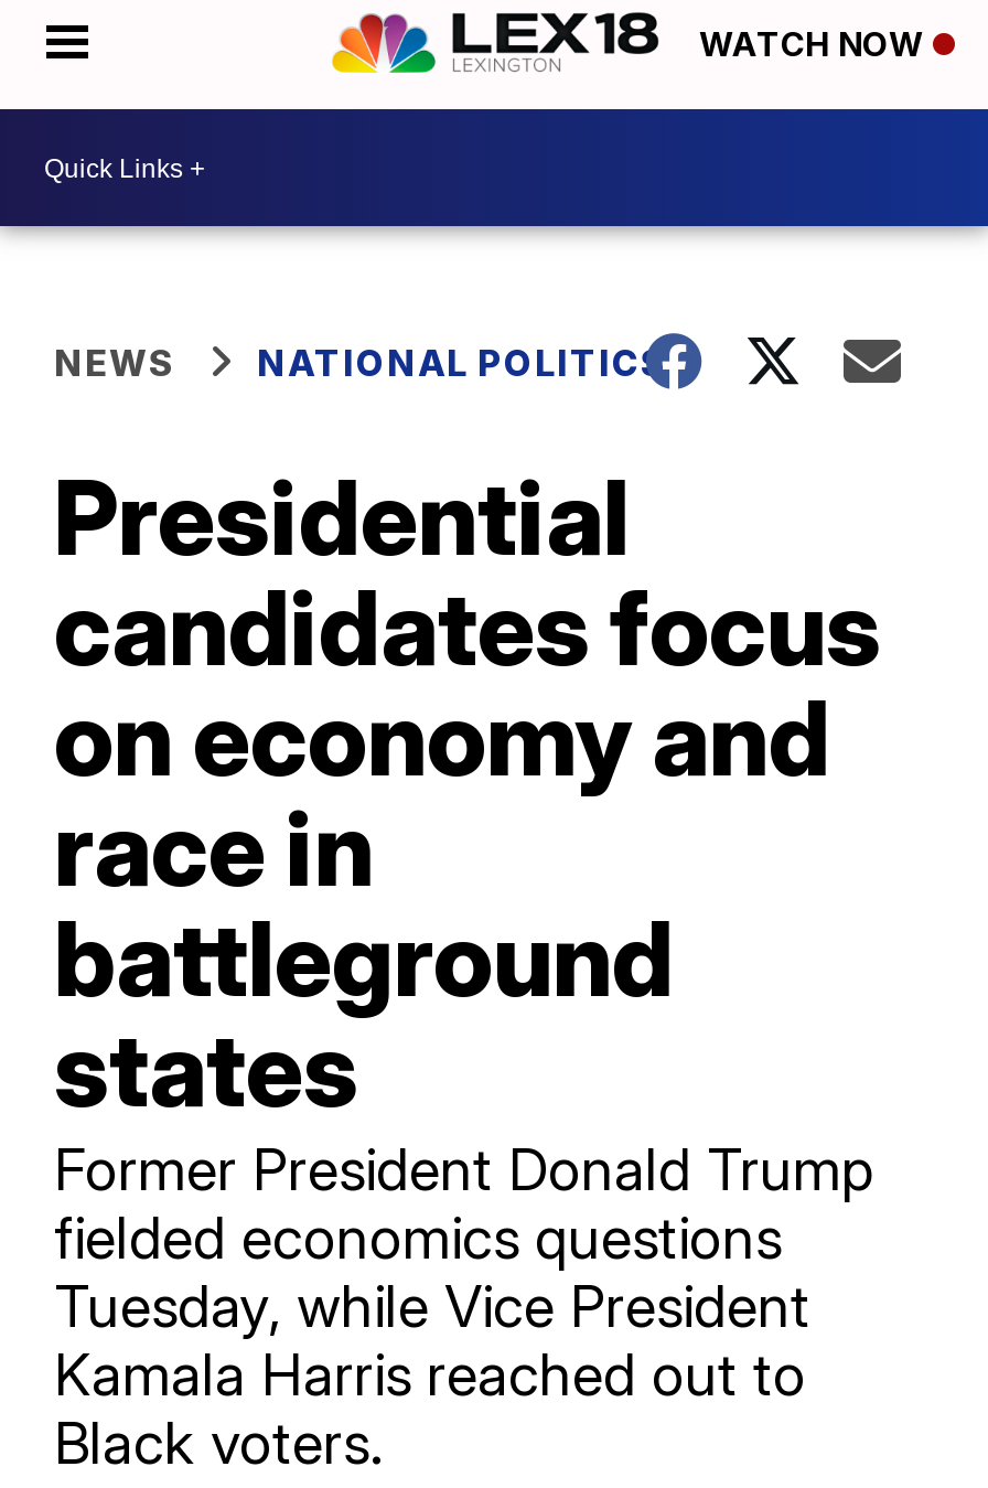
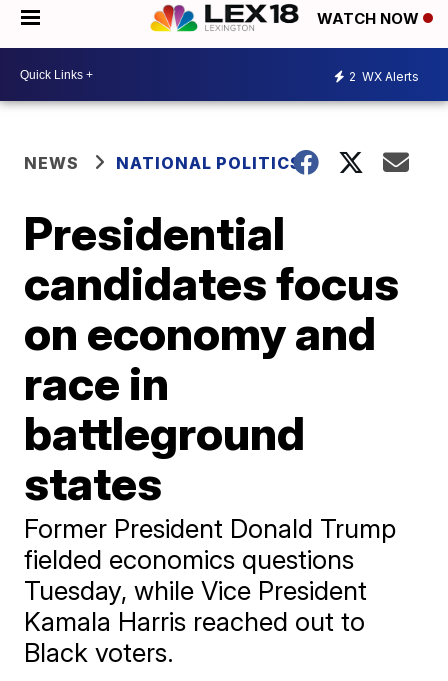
none -> [349,68,419,83] 2 WX Alerts

